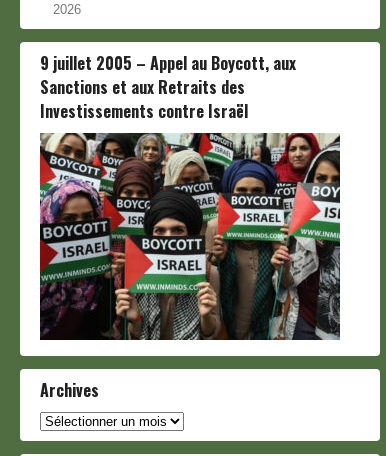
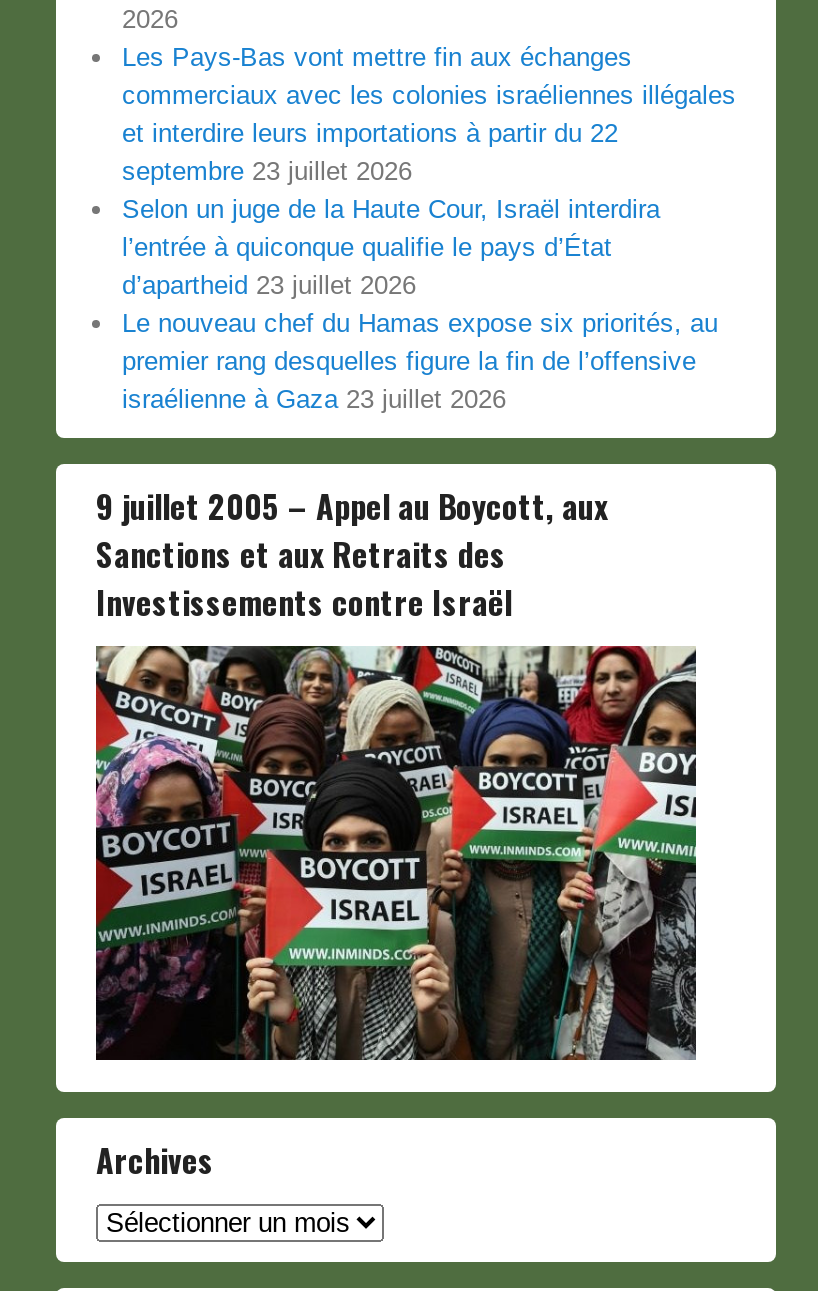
none -> [122,42,736,414] Les Pays-Bas vont mettre fin aux échanges | commerciaux avec les colonies israéliennes illégales | et interdire leurs importations à partir du 22 | septembre 23 juillet 2026 | Selon un juge de la Haute Cour, Israël interdira | l’entrée à quiconque qualifie le pays d’État | d’apartheid 23 juillet 2026 | Le nouveau chef du Hamas expose six priorités, au | premier rang desquelles figure la fin de l’offensive | israélienne à Gaza 23 juillet 2026

